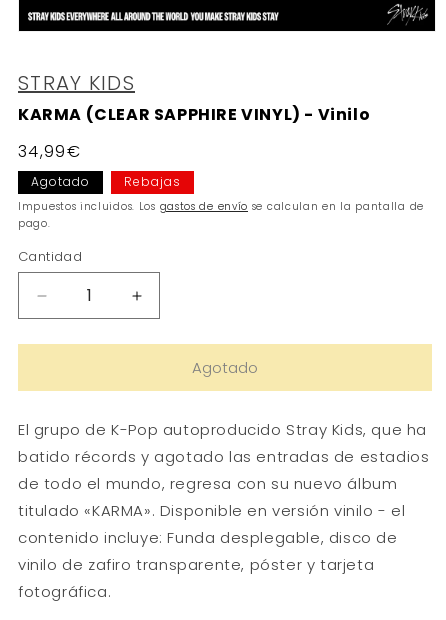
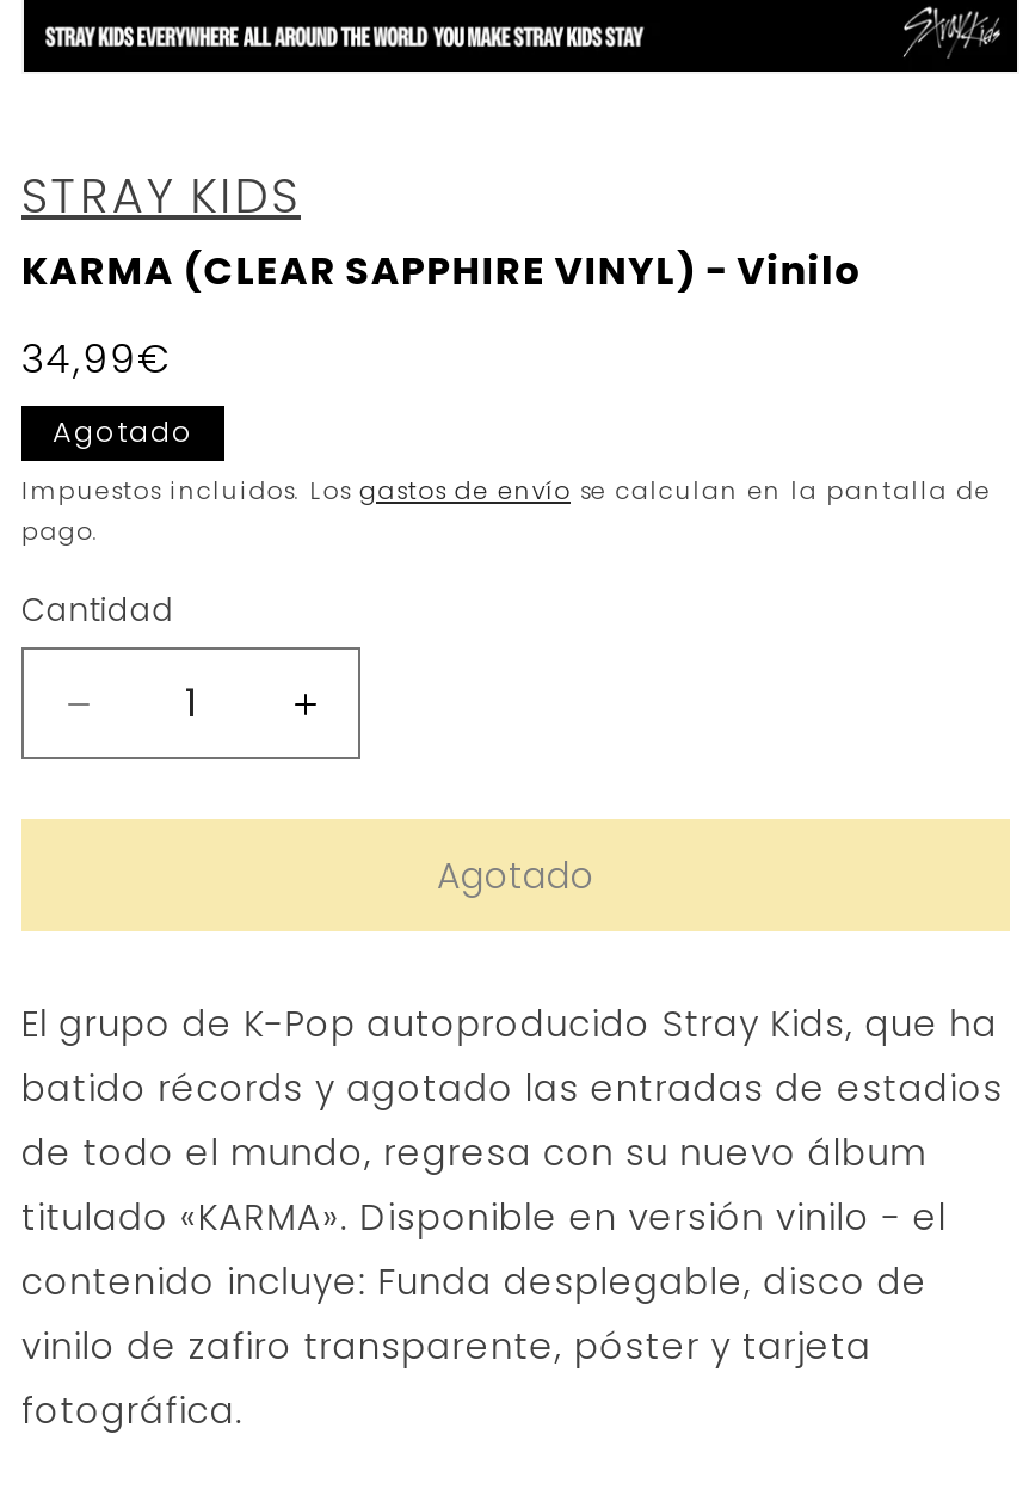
[124,173,181,190] Rebajas -> none

